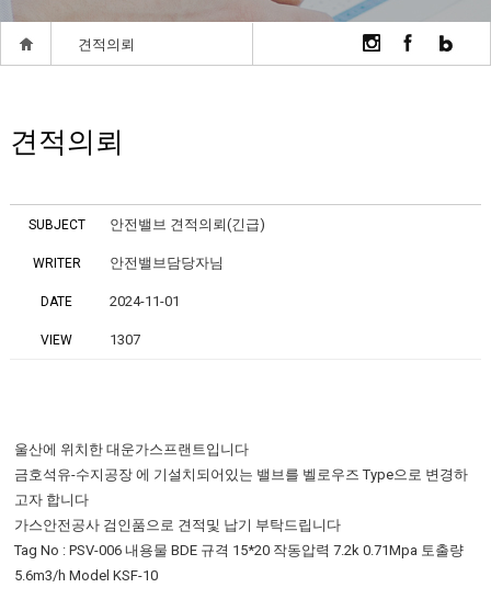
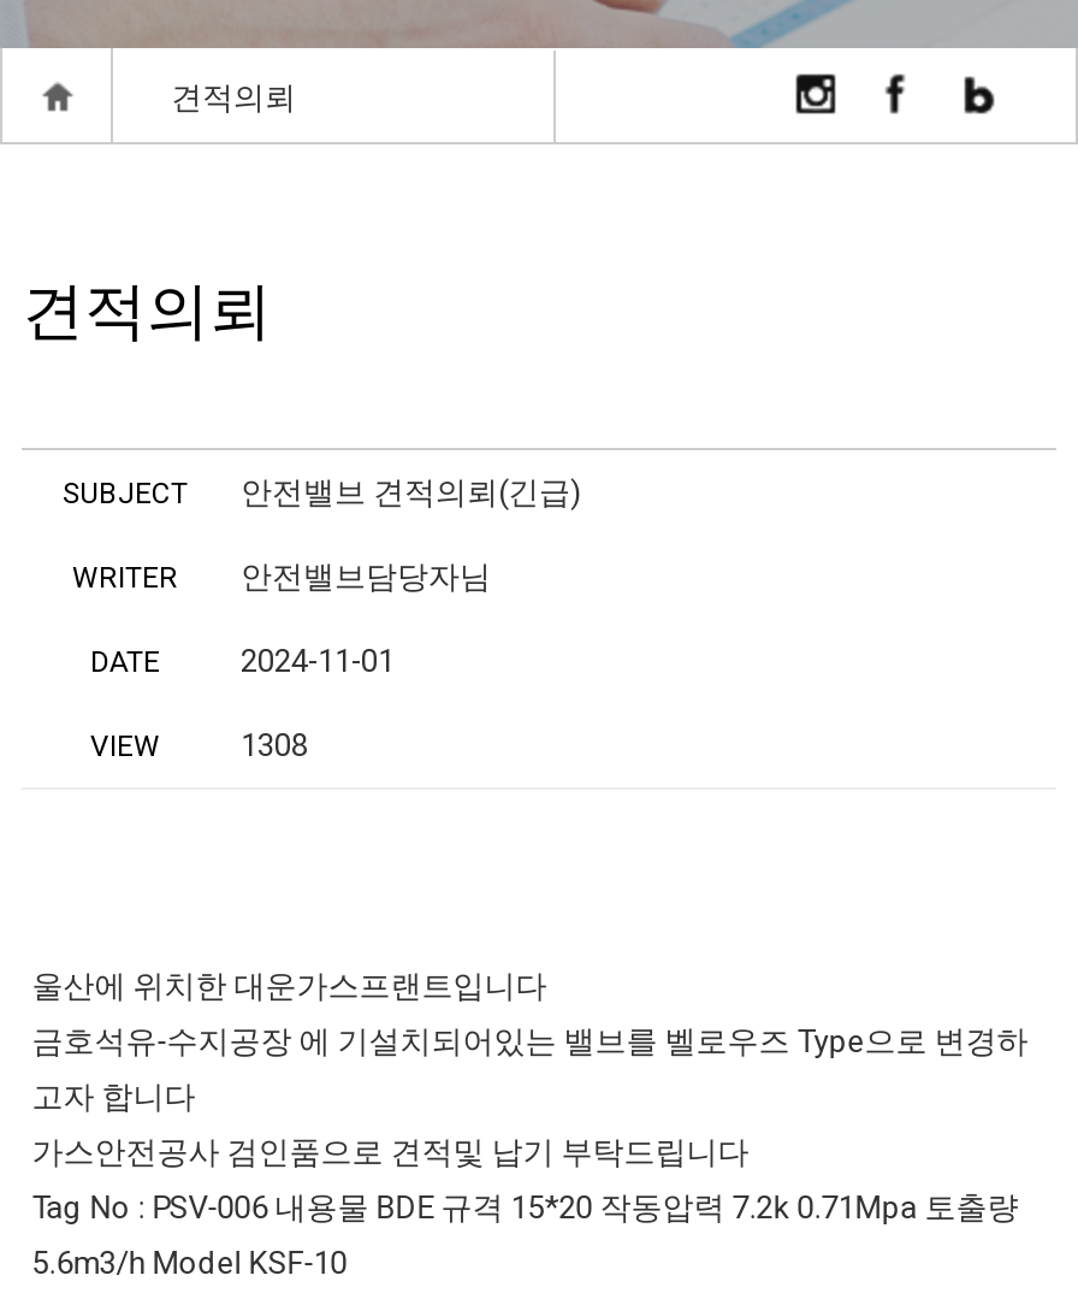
[110,331,140,348] 1307 -> [241,727,308,763] 1308

